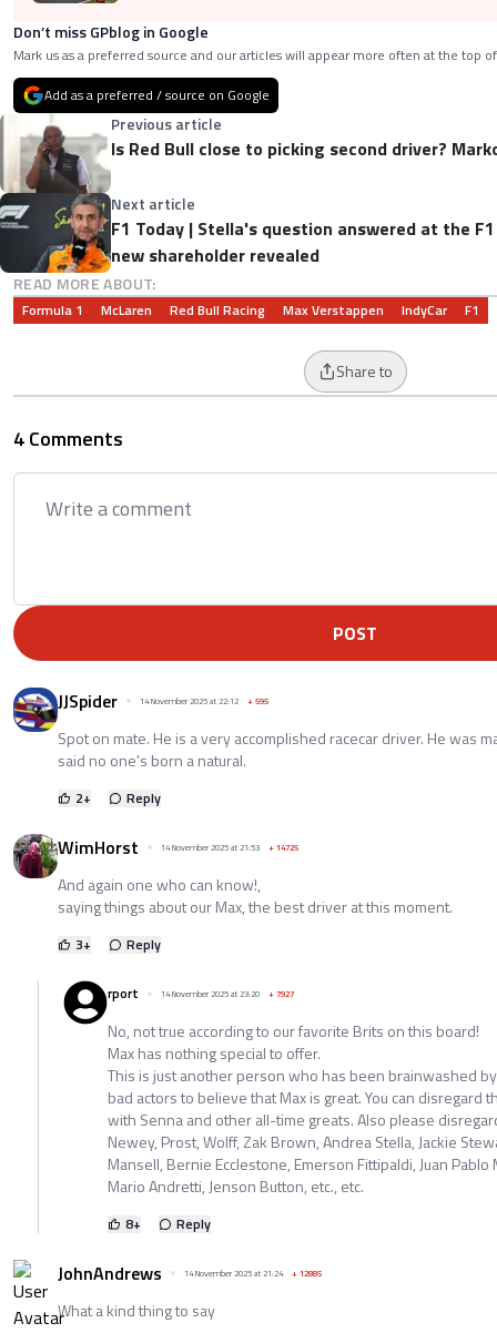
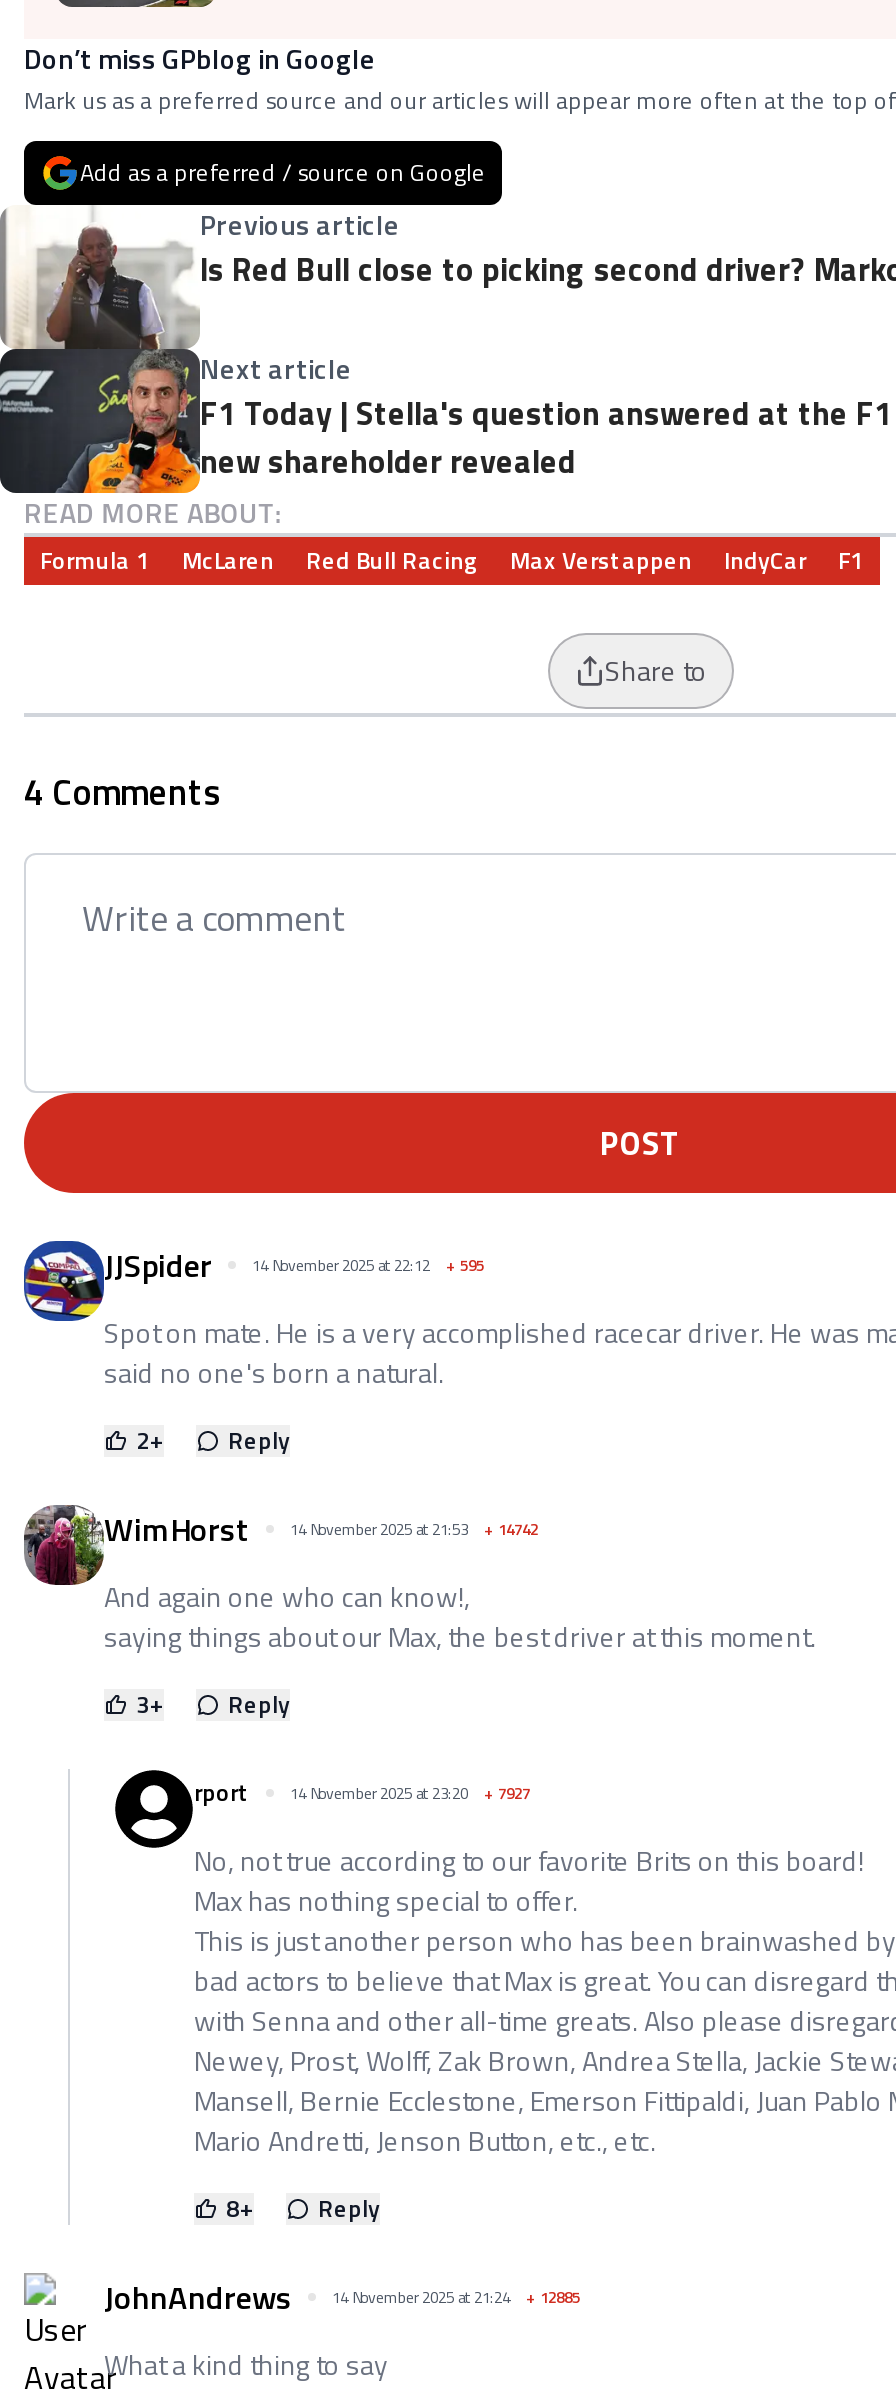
[58,834,298,861] WimHorst 14 November 2025 at 21:53 + 14725 -> [104,1505,538,1553] WimHorst 14 November 2025 at 21:53 + 14742

